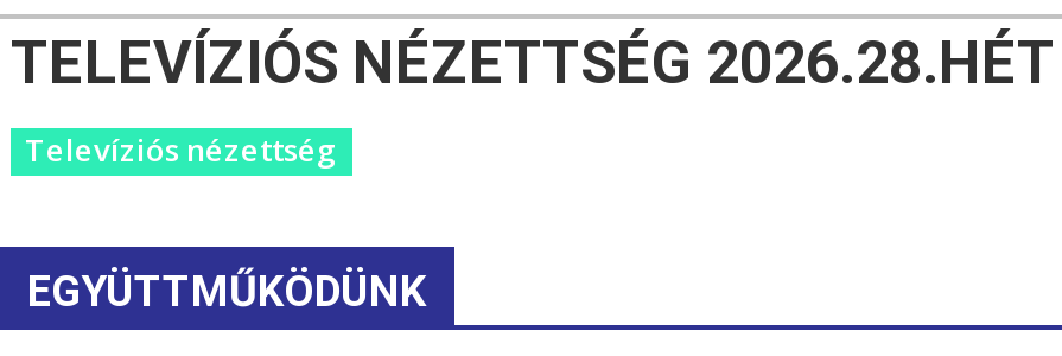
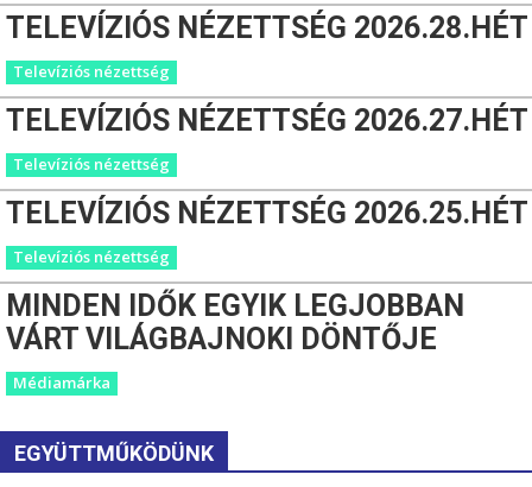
none -> [6,103,528,393] TELEVÍZIÓS NÉZETTSÉG 2026.27.HÉT | Televíziós nézettség | TELEVÍZIÓS NÉZETTSÉG 2026.25.HÉT | Televíziós nézettség | MINDEN IDŐK EGYIK LEGJOBBAN | VÁRT VILÁGBAJNOKI DÖNTŐJE | Médiamárka

